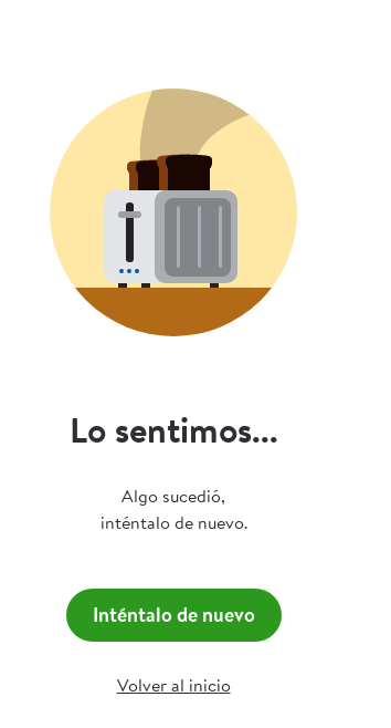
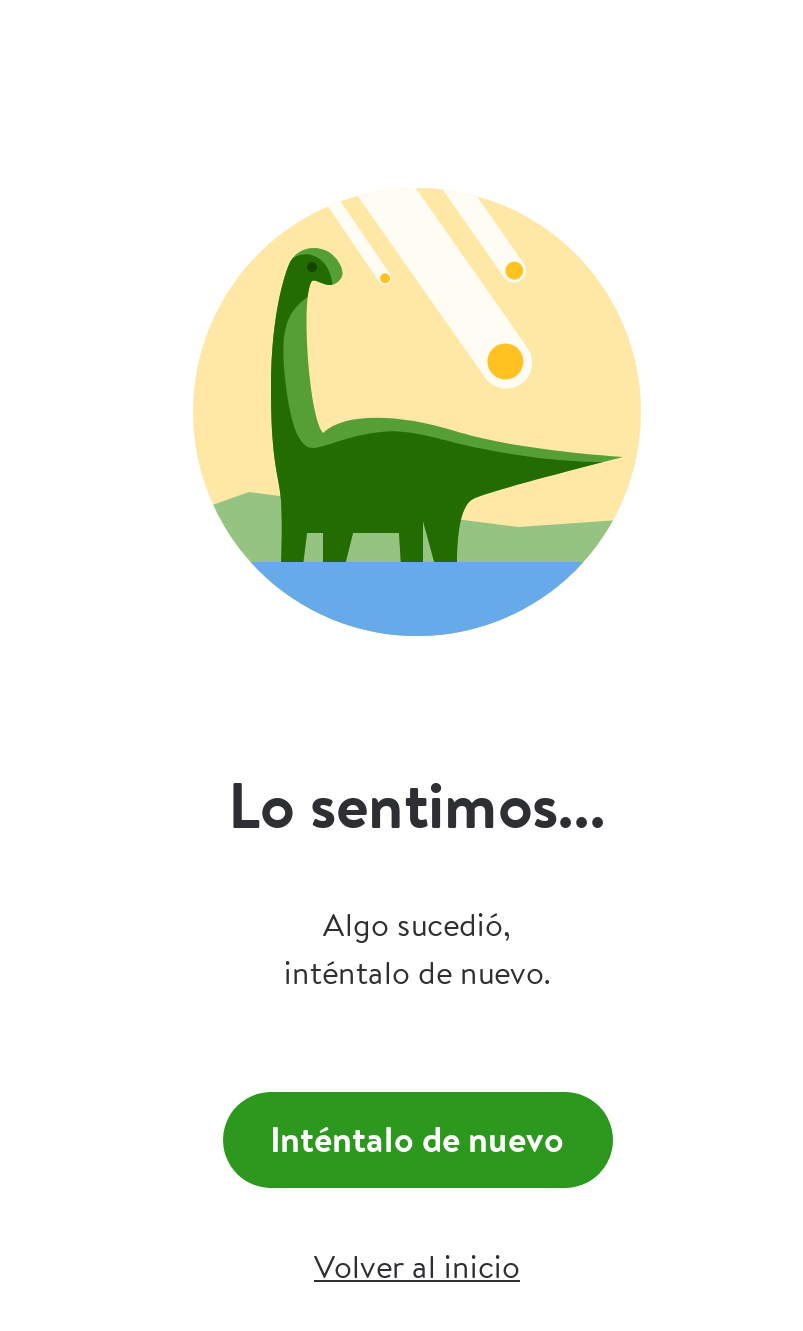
[62,89,283,337] [image] -> [213,190,621,638] [image]

